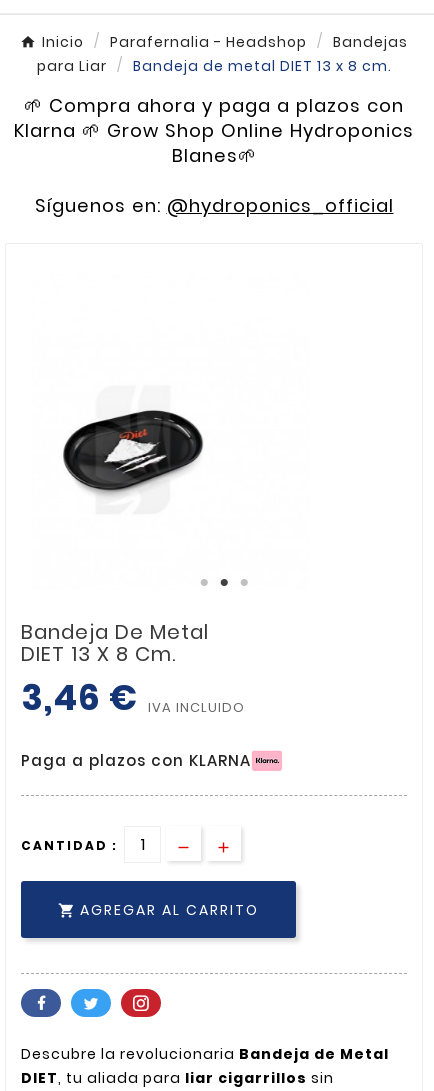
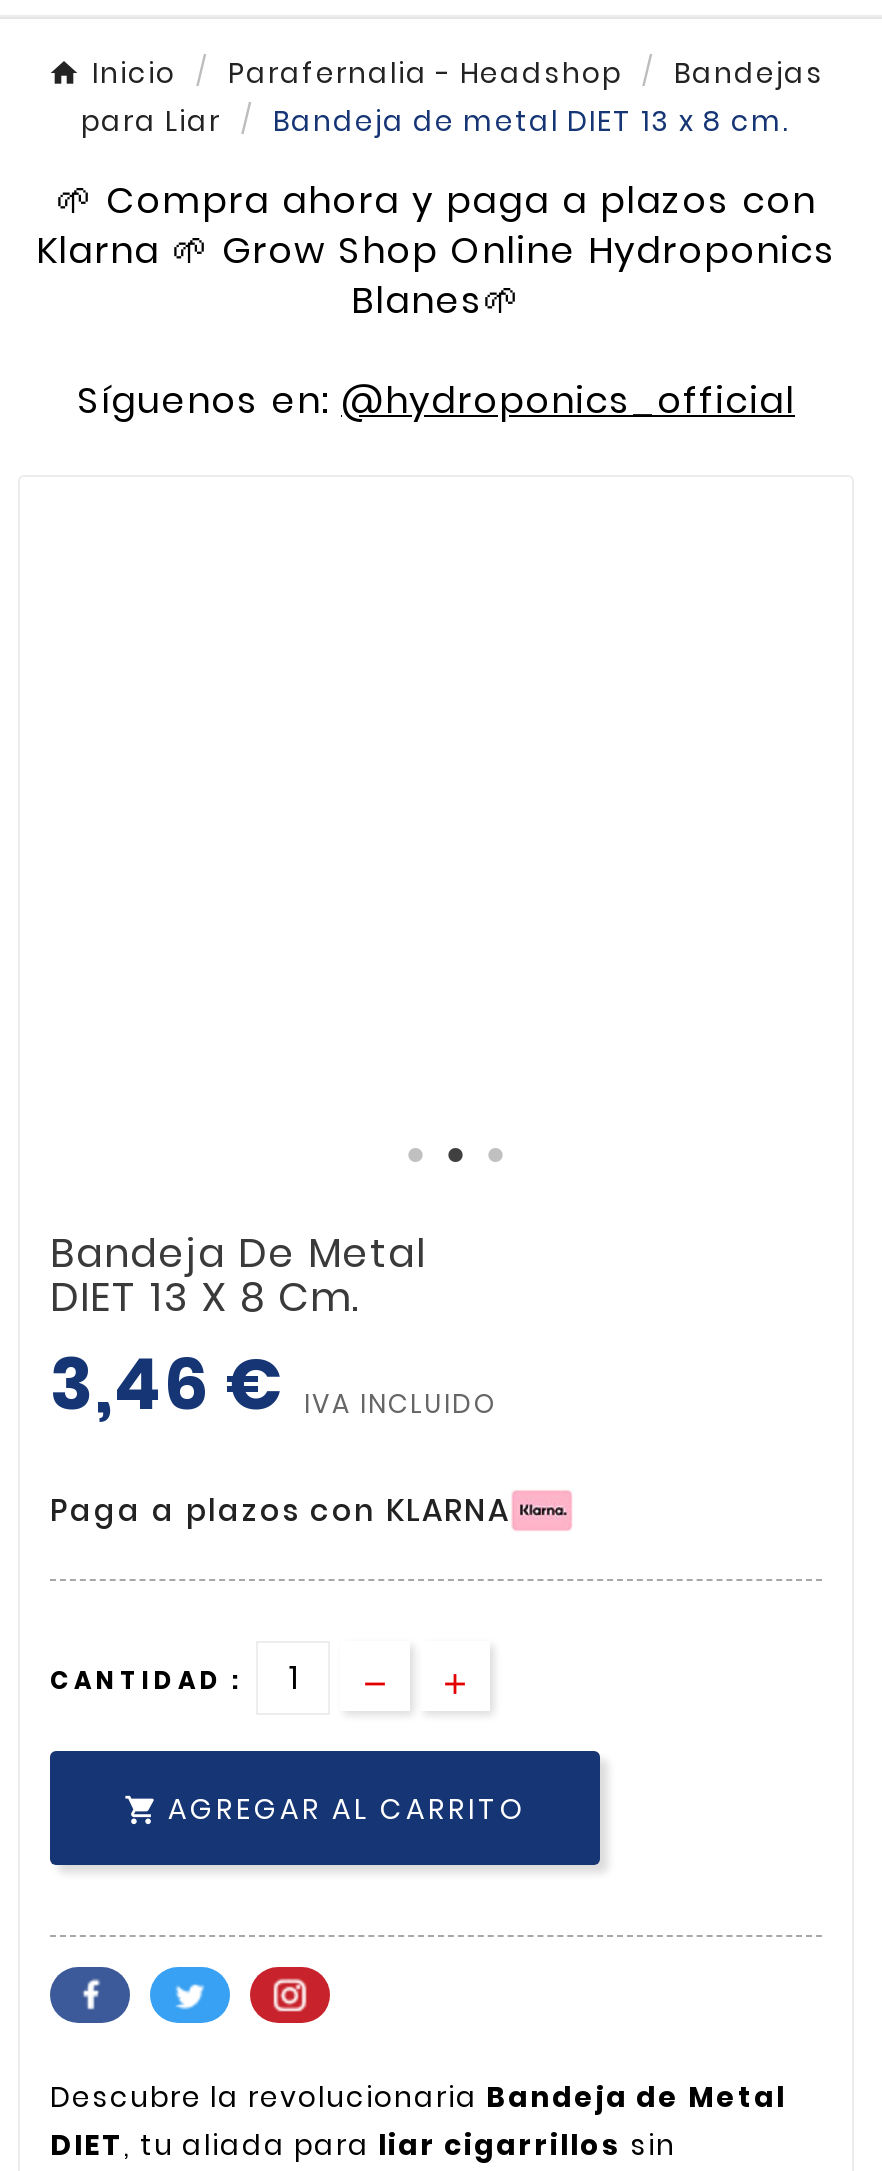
[62,409,204,497] [image] -> none

